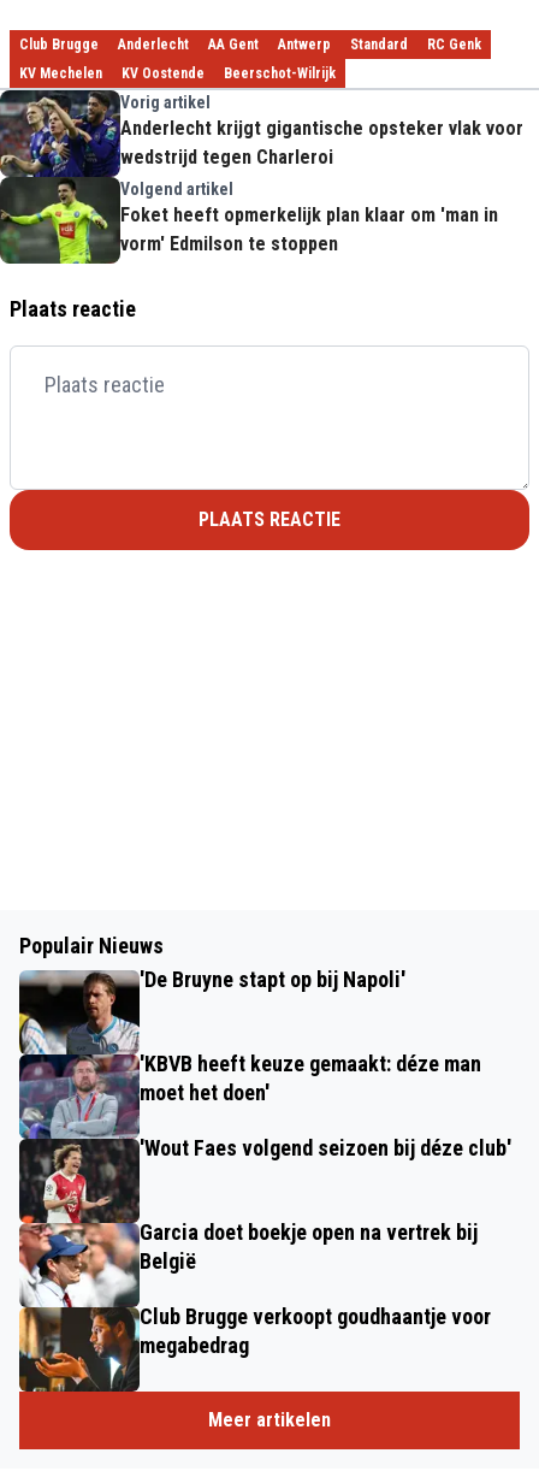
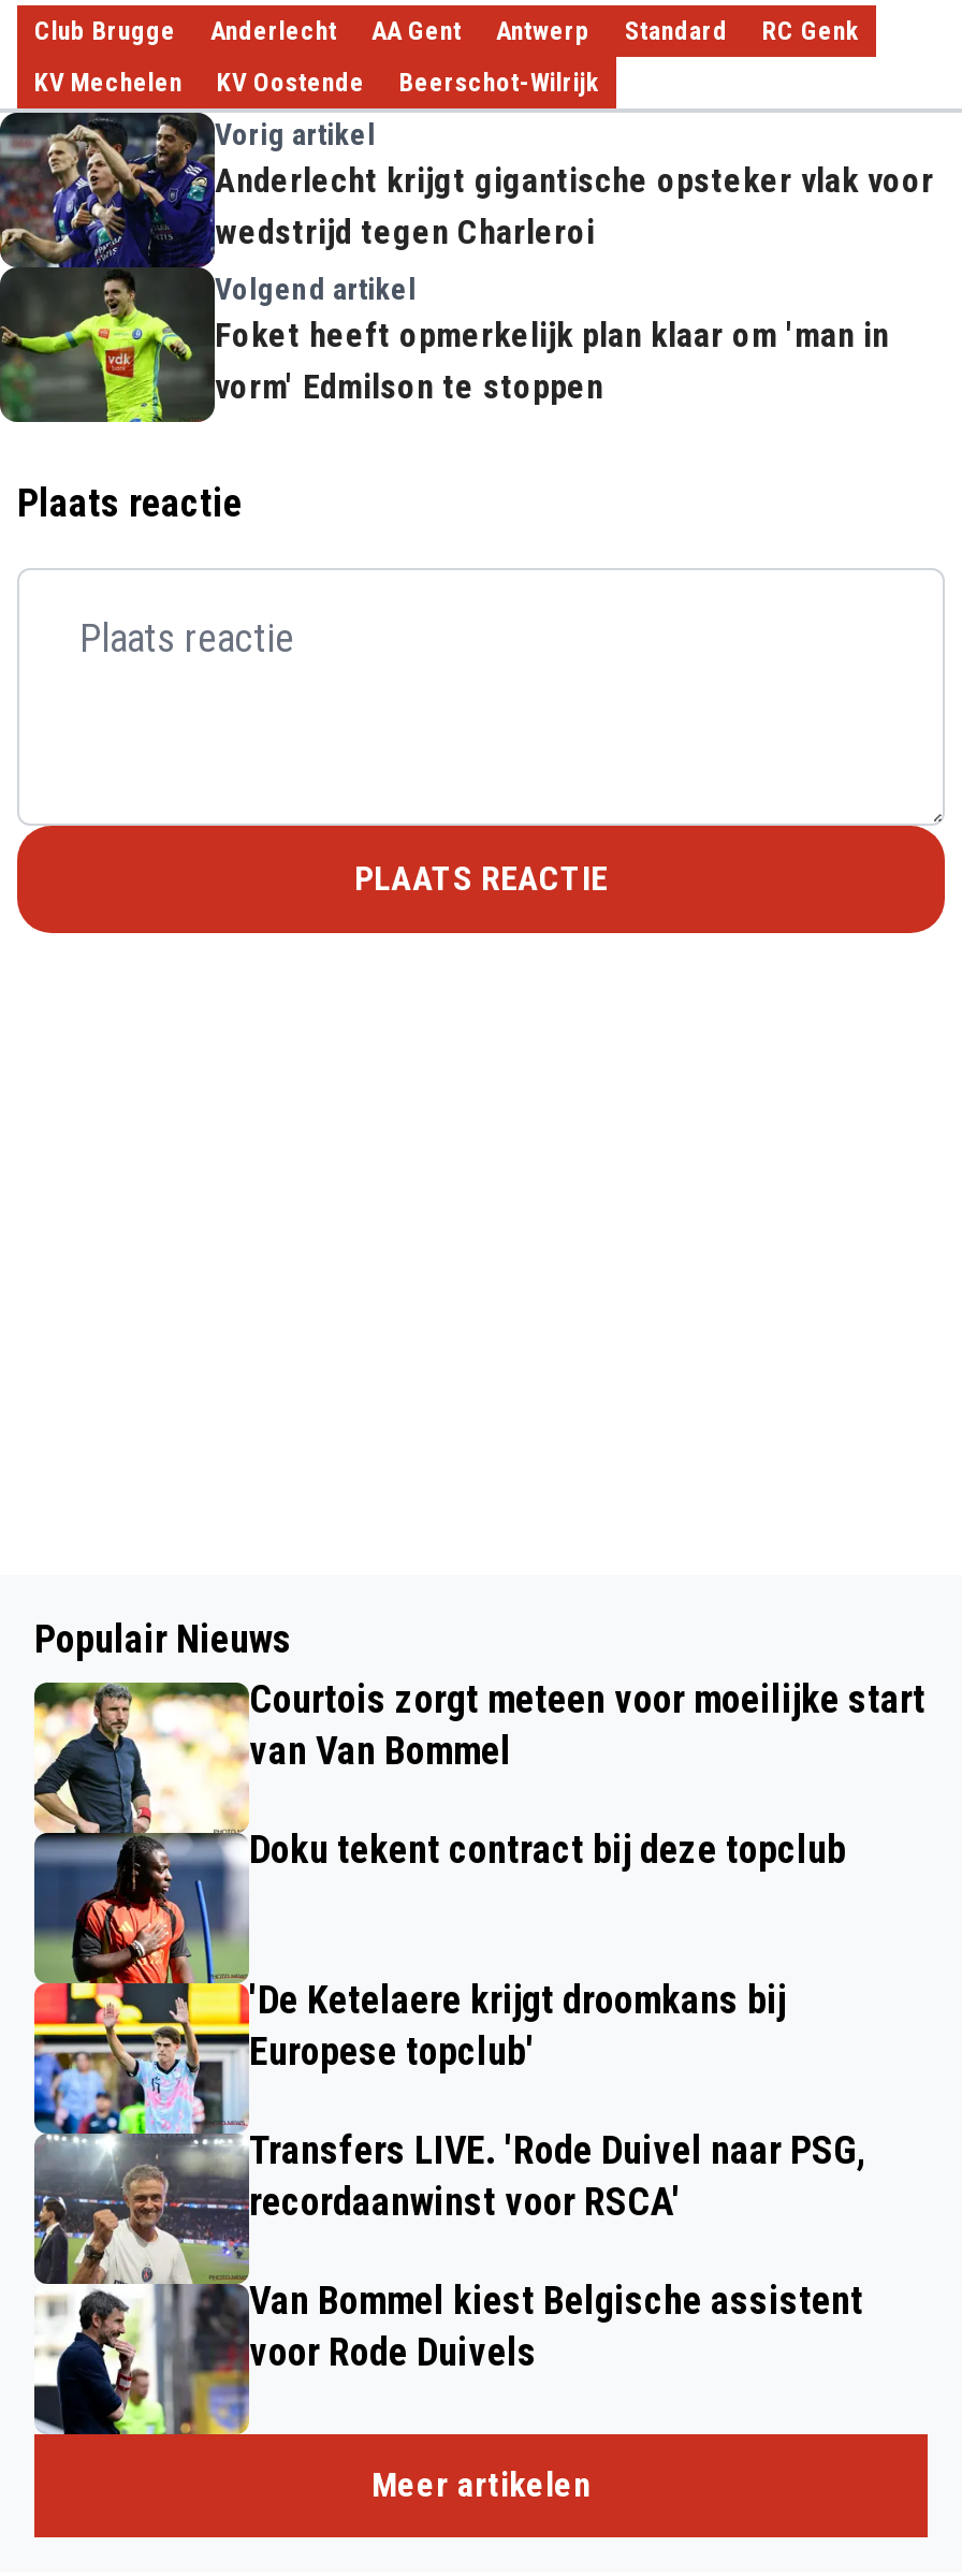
[18,967,405,1393] [image] | 'De Bruyne stapt op bij Napoli' -> [32,1676,925,2436] [image] | Courtois zorgt meteen voor moeilijke start | van Van Bommel
[140,1051,481,1105] 'KBVB heeft keuze gemaakt: déze man | moet het doen' -> [249,1827,846,1872] Doku tekent contract bij deze topclub
[140,1135,511,1160] 'Wout Faes volgend seizoen bij déze club' -> [249,1977,786,2073] 'De Ketelaere krijgt droomkans bij | Europese topclub'
[140,1219,478,1274] Garcia doet boekje open na vertrek bij | België -> [249,2127,868,2224] Transfers LIVE. 'Rode Duivel naar PSG, | recordaanwinst voor RSCA'
[140,1304,491,1358] Club Brugge verkoopt goudhaantje voor | megabedrag -> [249,2277,863,2374] Van Bommel kiest Belgische assistent | voor Rode Duivels

